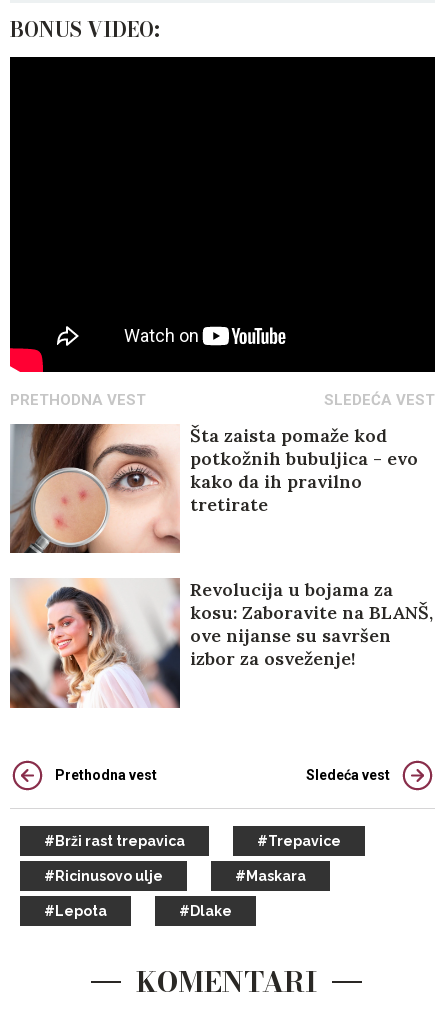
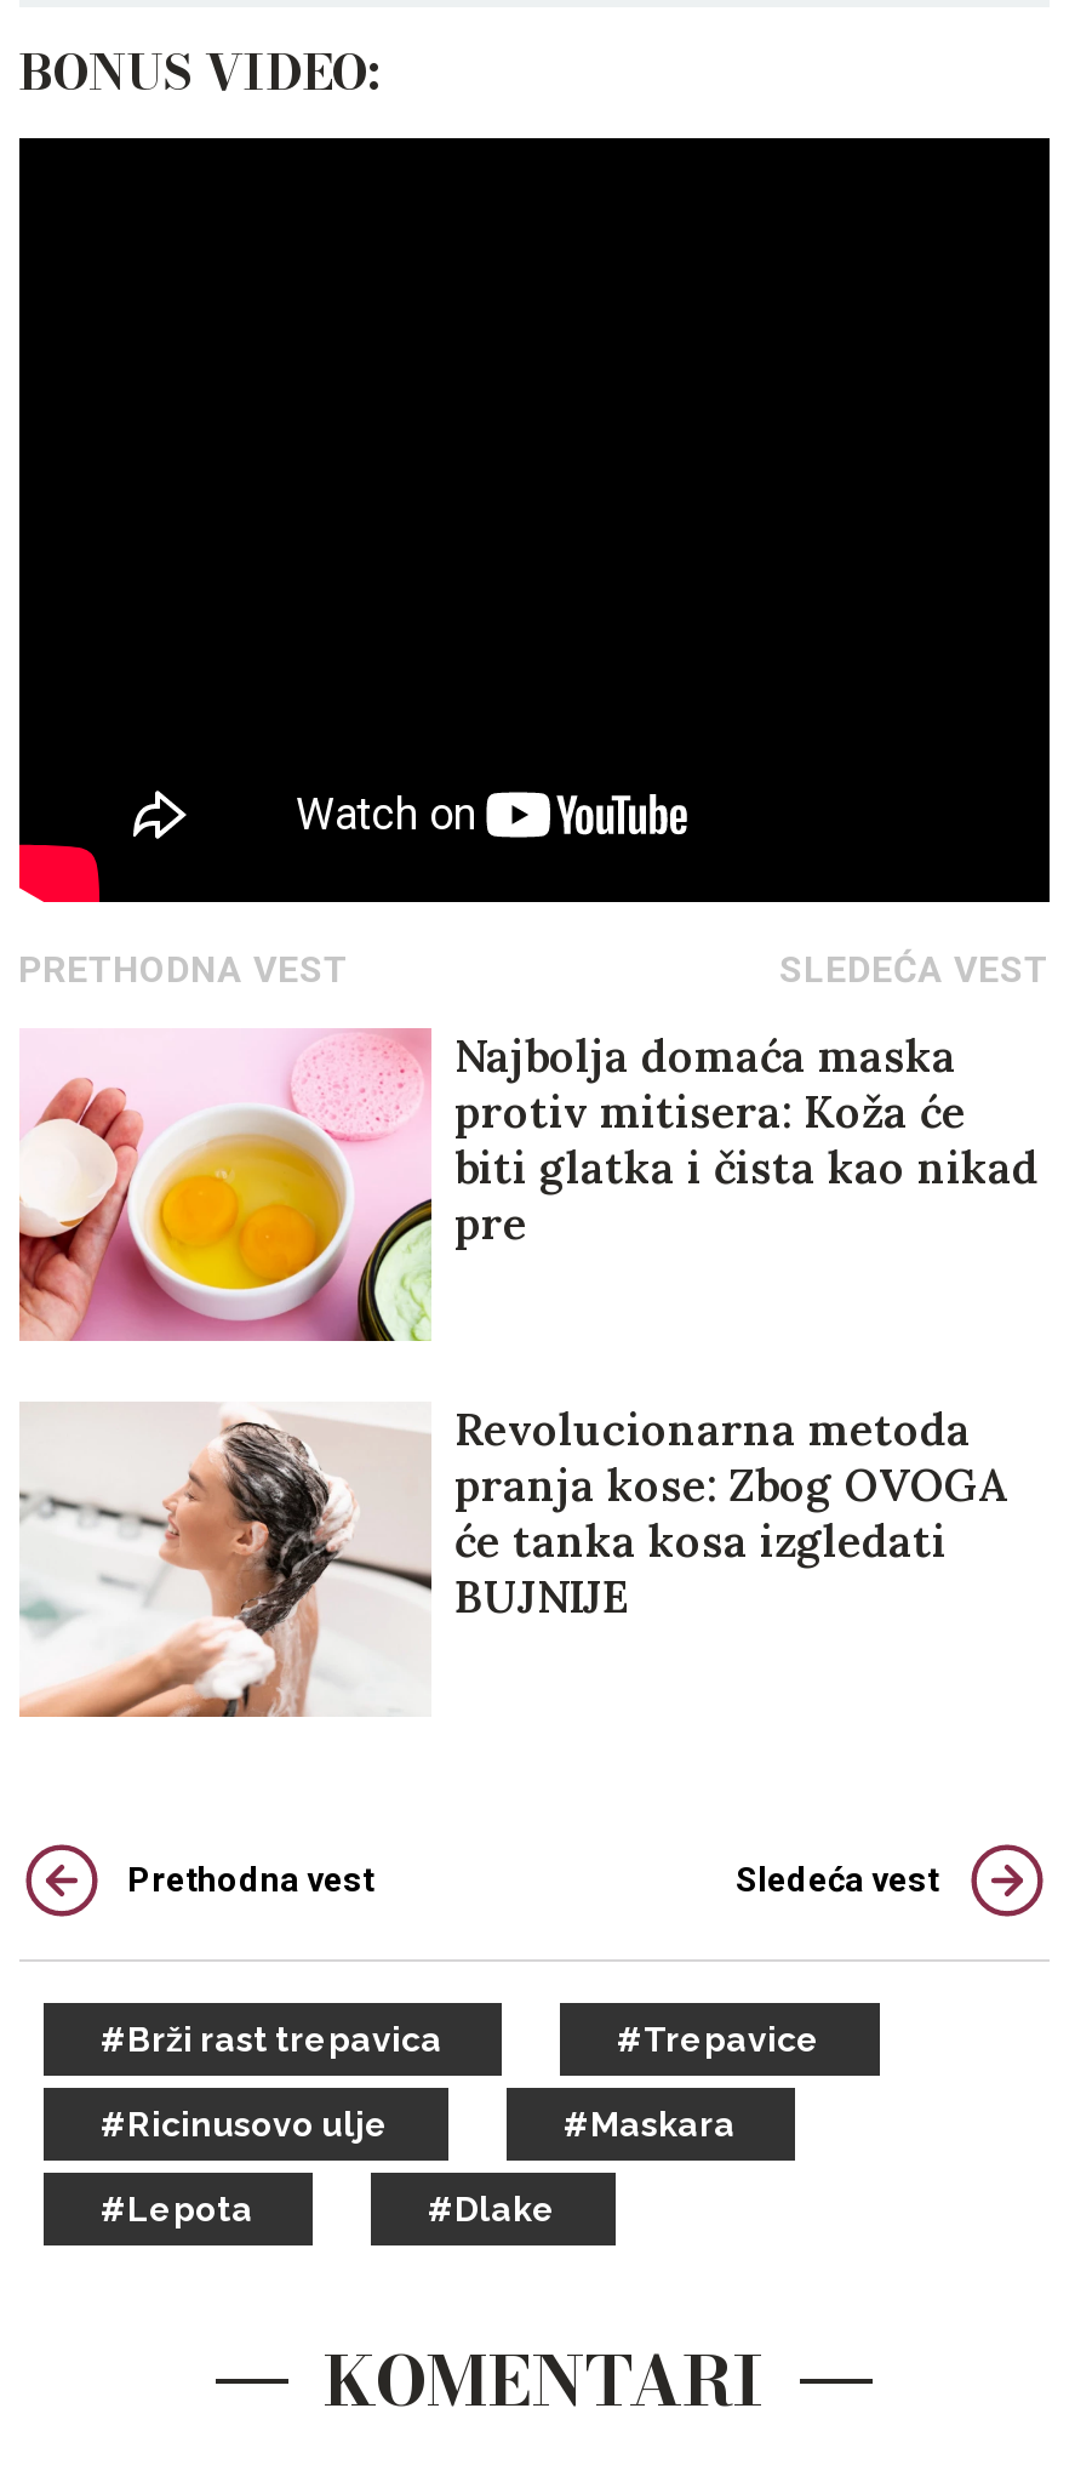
[9,423,417,554] [image] | Šta zaista pomaže kod | potkožnih bubuljica - evo | kako da ih pravilno | tretirate -> [17,1028,1039,1343] [image] | Najbolja domaća maska | protiv mitisera: Koža će | biti glatka i čista kao nikad | pre
[9,578,432,709] [image] | Revolucija u bojama za | kosu: Zaboravite na BLANŠ, | ove nijanse su savršen | izbor za osveženje! -> [19,1403,1010,1719] [image] | Revolucionarna metoda | pranja kose: Zbog OVOGA | će tanka kosa izgledati | BUJNIJE

